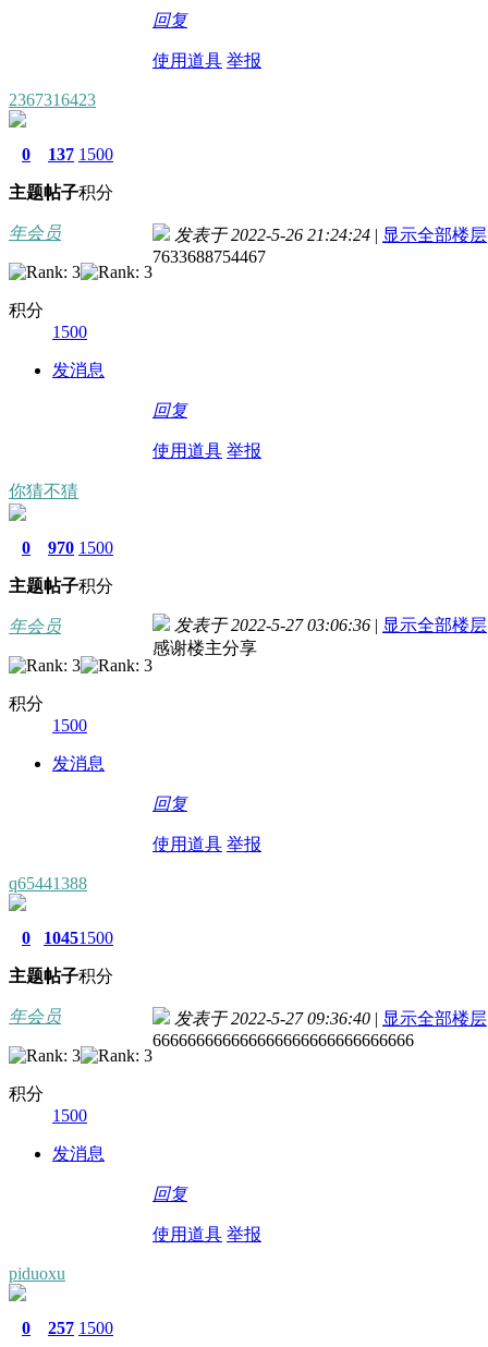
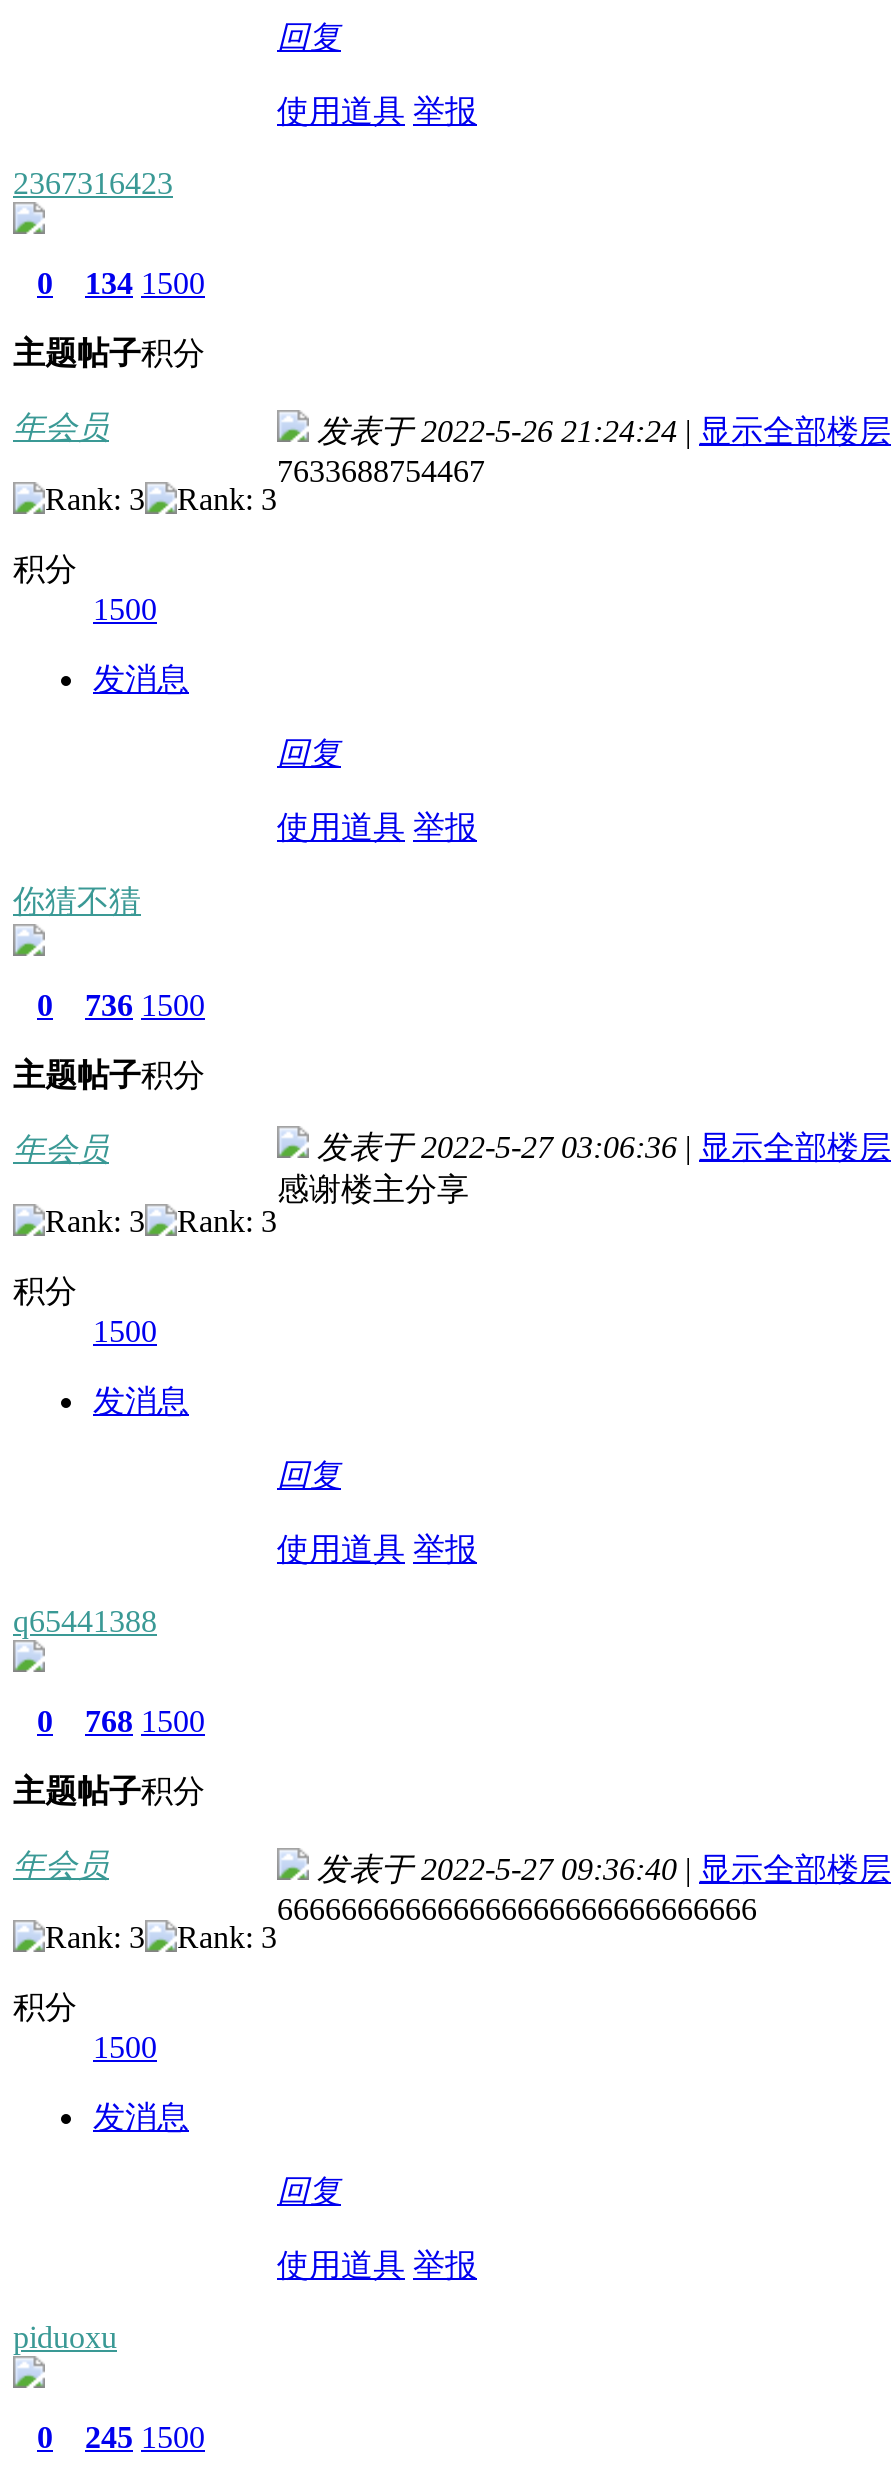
[22,145,113,163] 0 137 1500 -> [37,266,205,300] 0 134 1500
[22,538,113,557] 0 970 1500 -> [37,988,205,1022] 0 736 1500
[22,928,113,947] 0 1045 1500 -> [37,1704,205,1738] 0 768 1500
[22,1318,113,1337] 0 257 1500 -> [37,2420,205,2454] 0 245 1500

